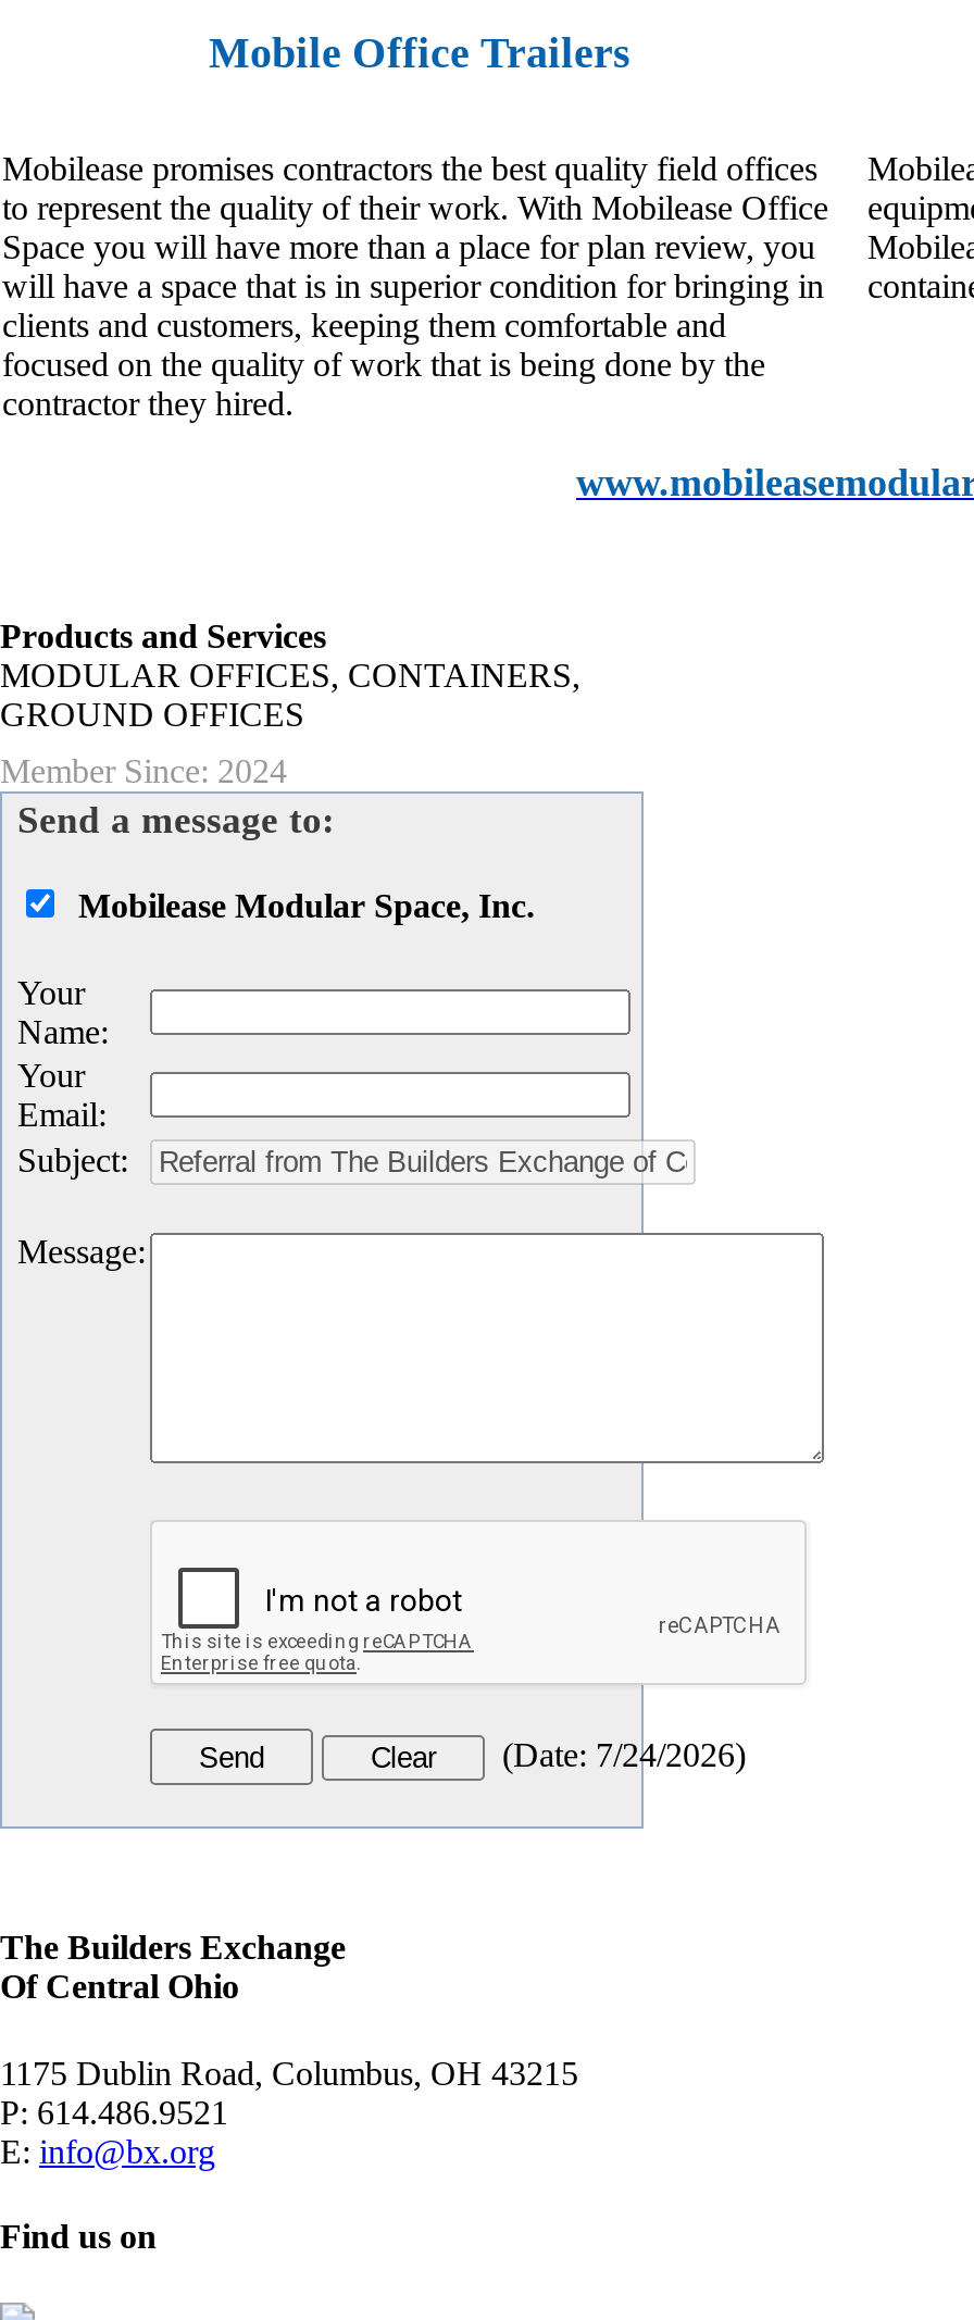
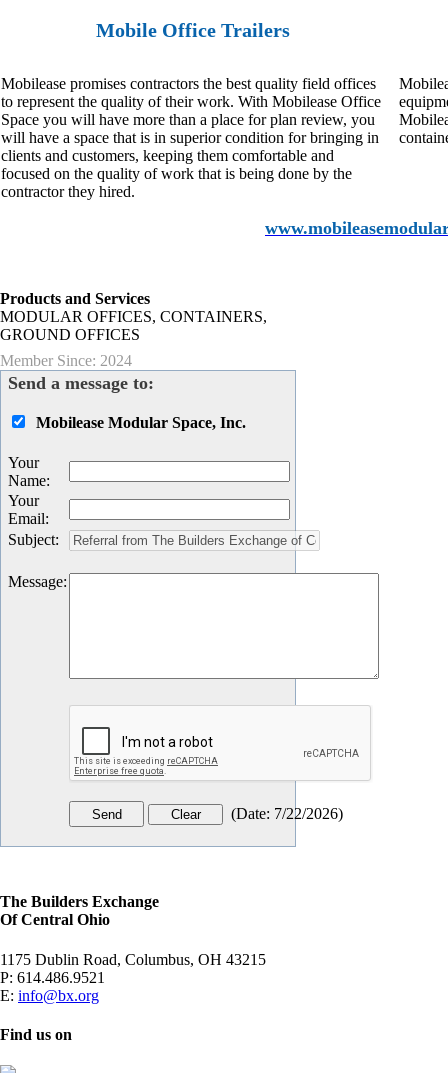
[485,1736,746,1773] (Date: 7/24/2026) -> [223,805,343,822] (Date: 7/22/2026)

